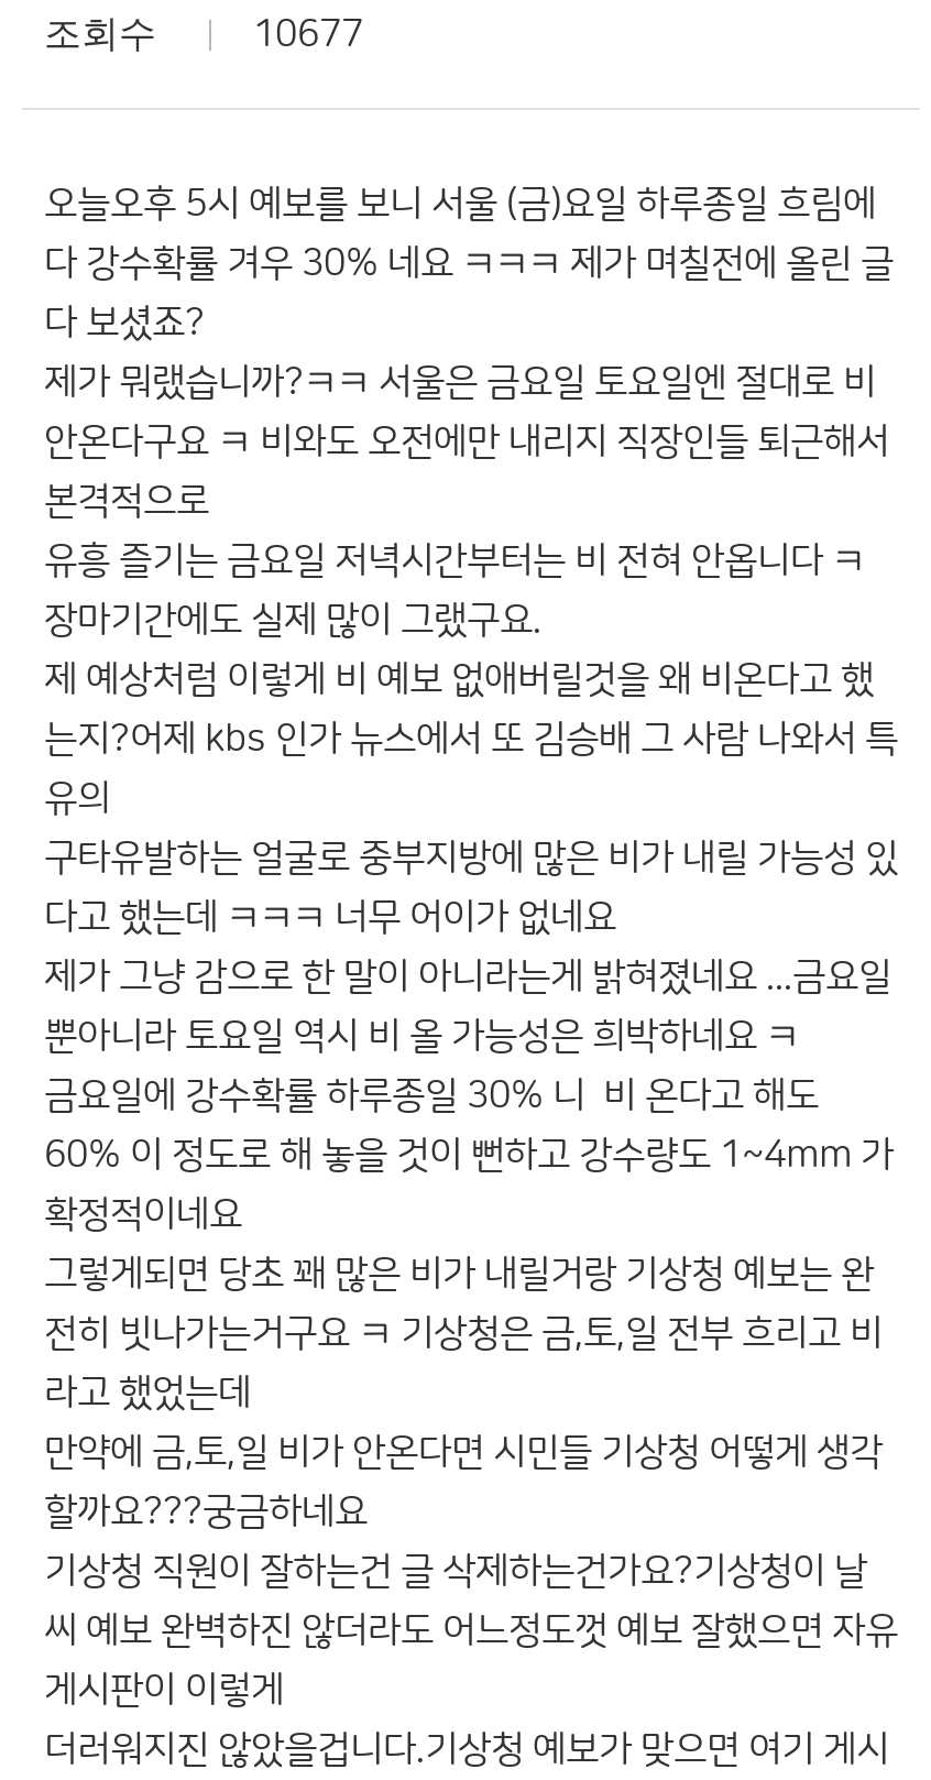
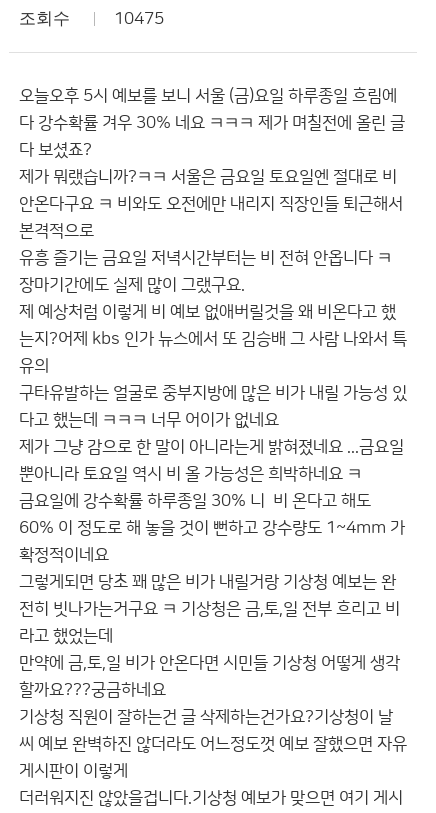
[244,15,363,55] 10677 -> [110,10,164,28] 10475

